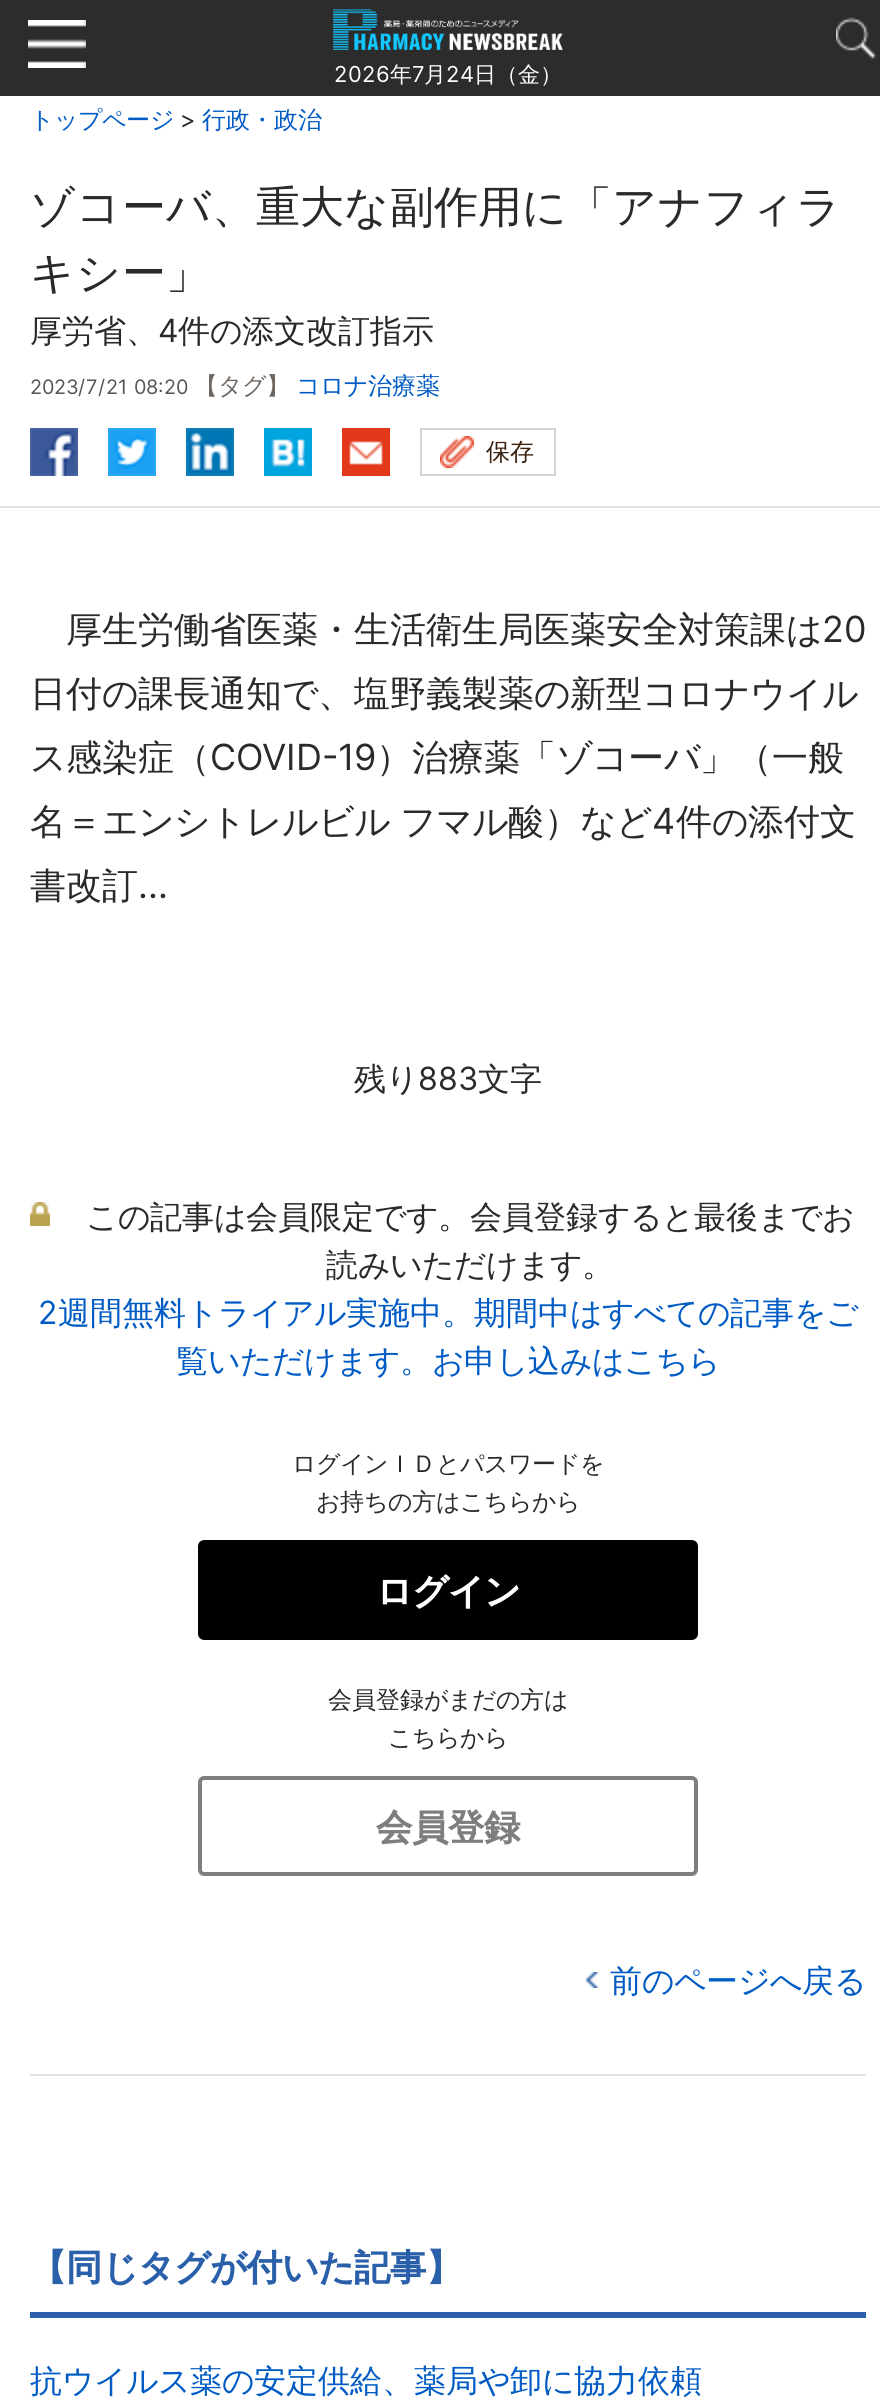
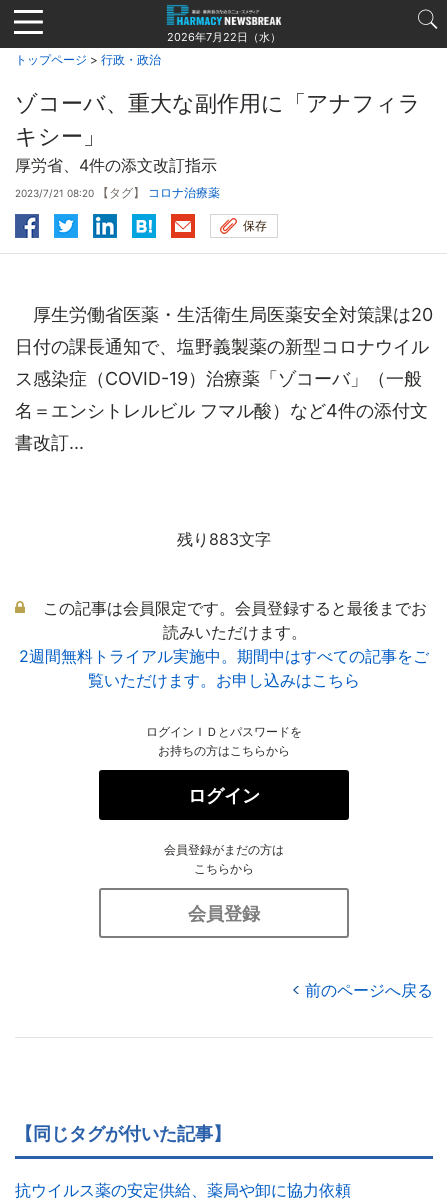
[334,60,562,88] 2026年7月24日（金） -> [167,30,281,44] 2026年7月22日（水）

